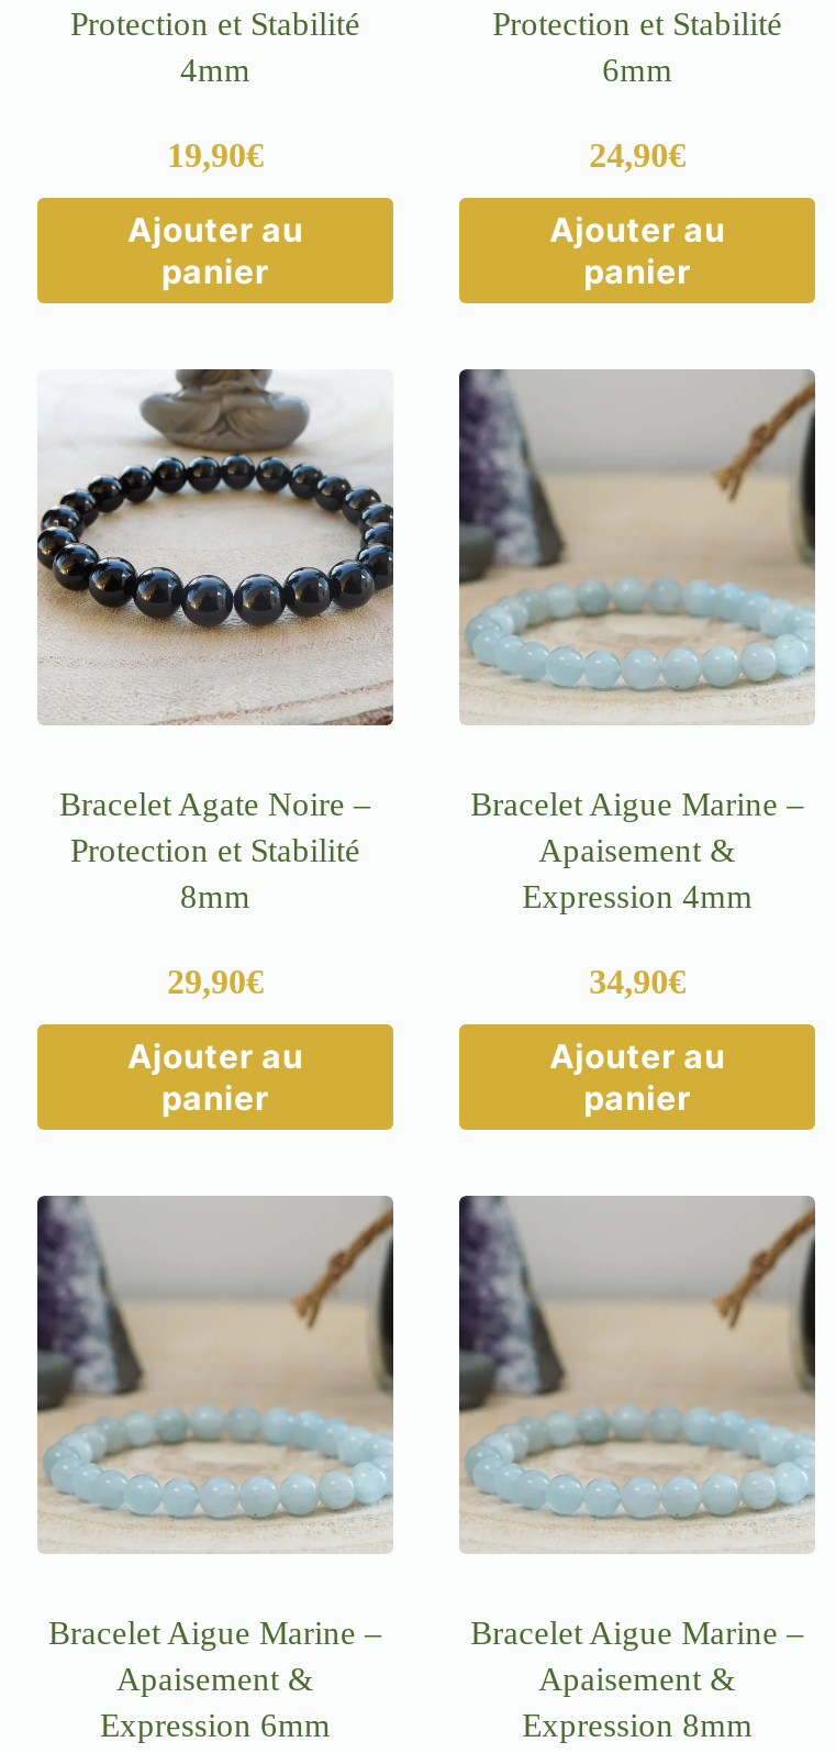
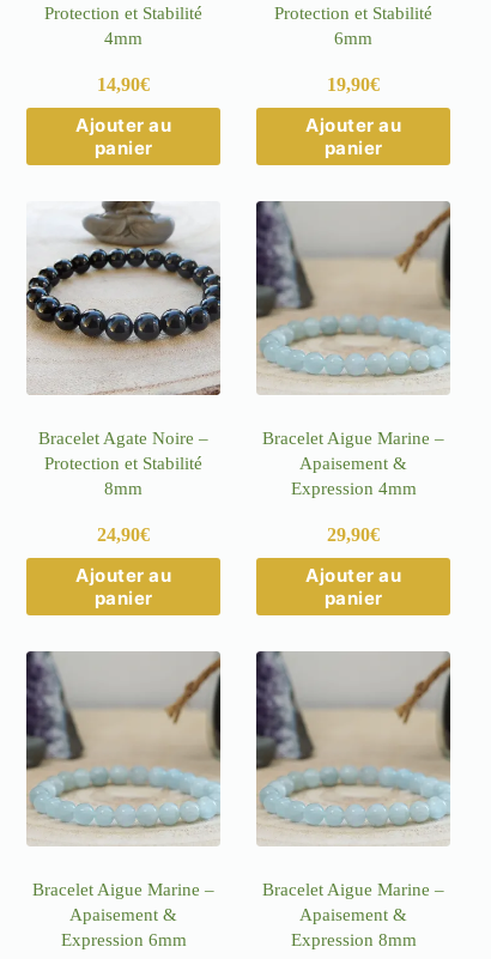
[167,137,264,174] 19,90€ -> [97,75,150,95] 14,90€
[589,137,686,174] 24,90€ -> [327,75,380,95] 19,90€
[167,964,264,1001] 29,90€ -> [97,525,150,545] 24,90€
[589,964,686,1001] 34,90€ -> [327,525,380,545] 29,90€

